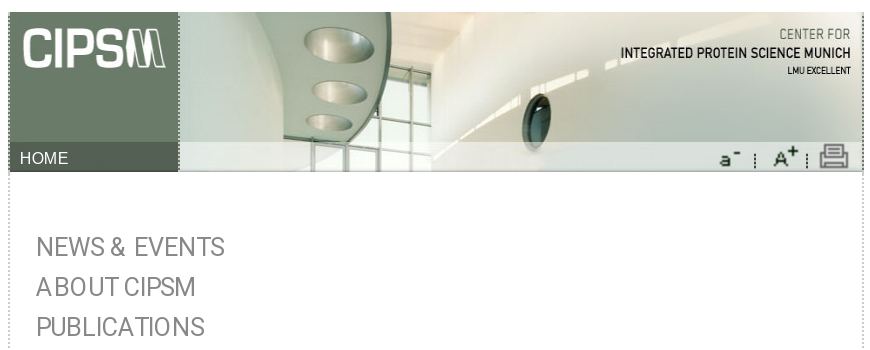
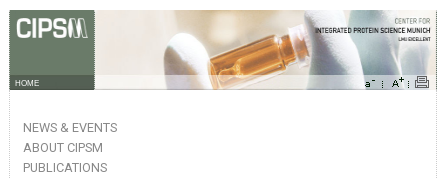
[180,10,858,172] [image] -> [96,10,435,90] [image]

